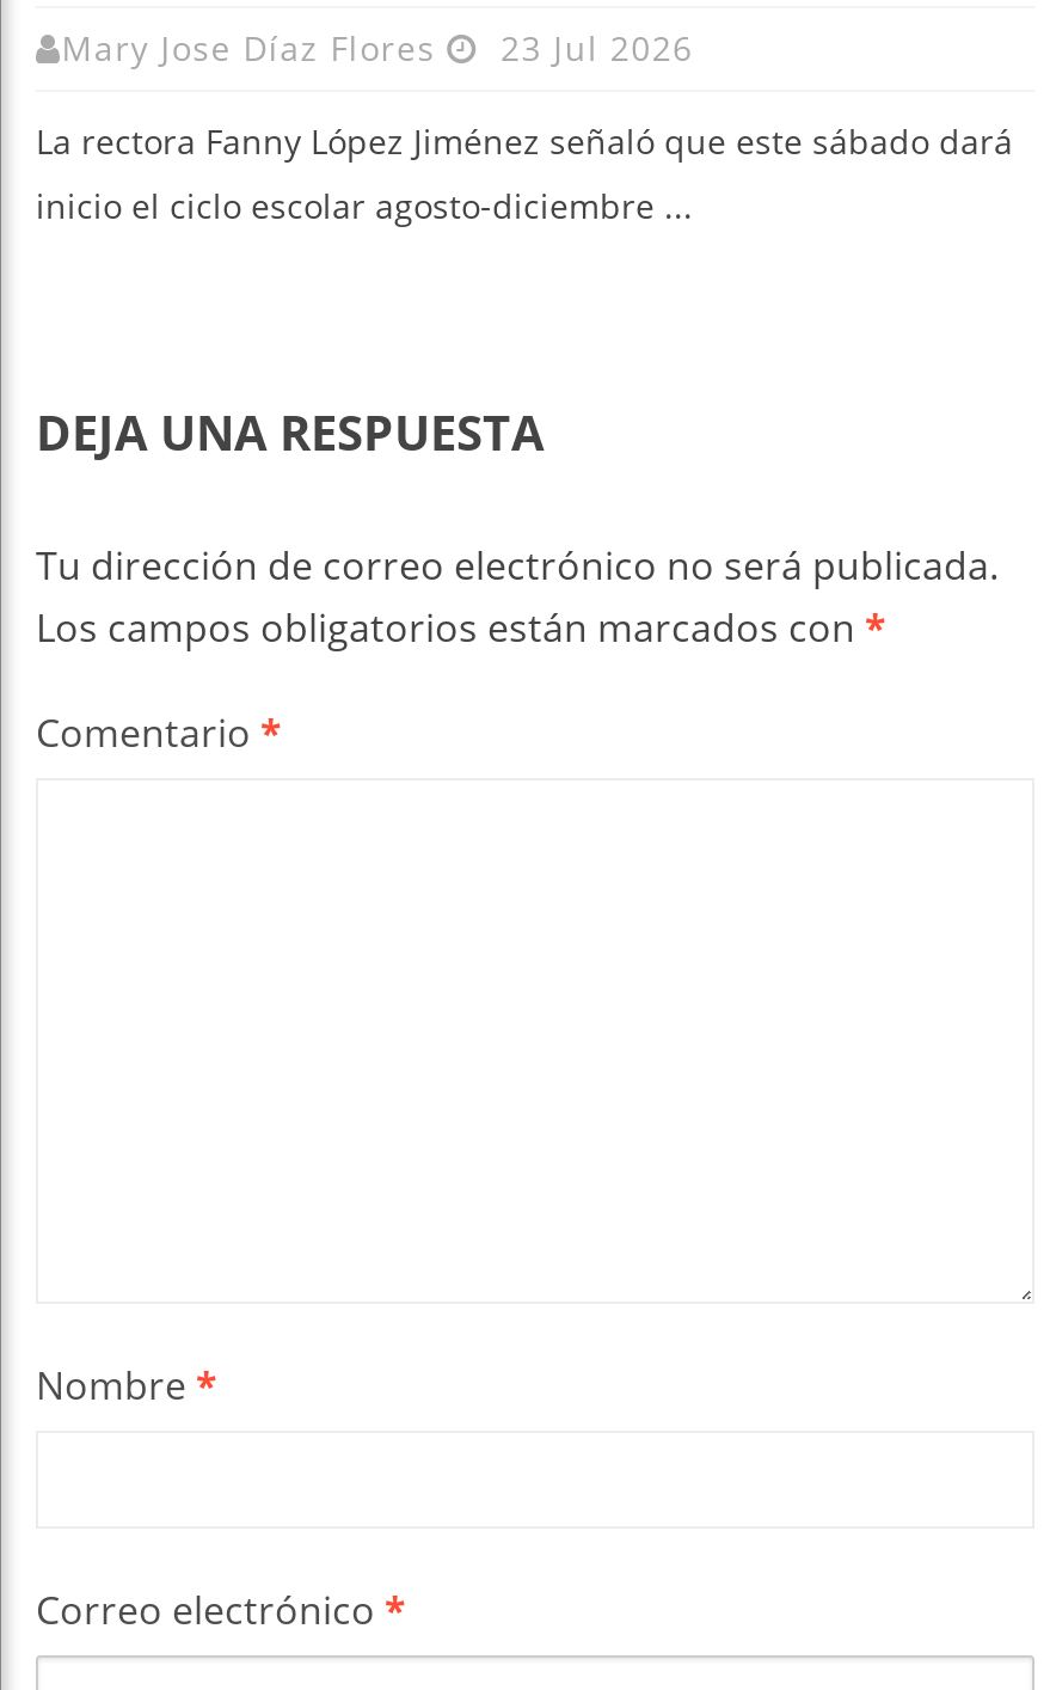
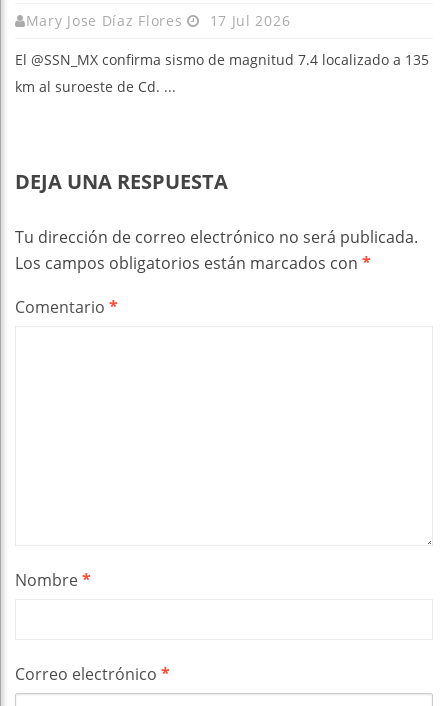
[61,25,693,70] Mary Jose Díaz Flores 23 Jul 2026 -> [26,11,290,30] Mary Jose Díaz Flores 17 Jul 2026
[36,118,1013,228] La rectora Fanny López Jiménez señaló que este sábado dará | inicio el ciclo escolar agosto-diciembre ... -> [15,50,429,96] El @SSN_MX confirma sismo de magnitud 7.4 localizado a 135 | km al suroeste de Cd. ...

